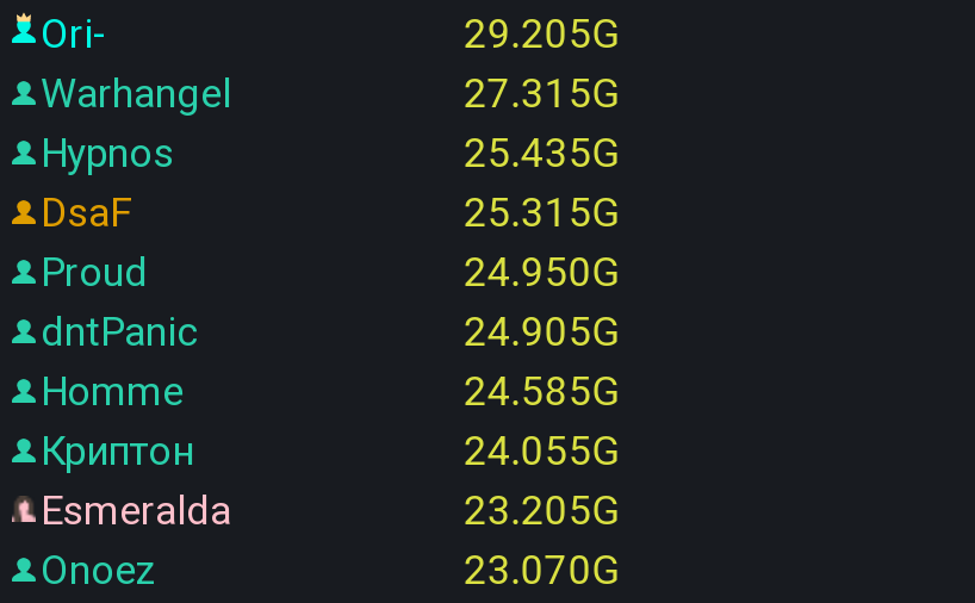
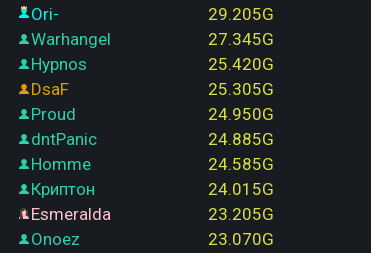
[463,69,620,117] 27.315G -> [208,29,274,49] 27.345G
[463,129,620,176] 25.435G -> [208,54,274,74] 25.420G
[463,188,620,236] 25.315G -> [208,79,274,99] 25.305G
[463,307,620,355] 24.905G -> [208,129,274,149] 24.885G
[463,427,620,474] 24.055G -> [208,179,274,199] 24.015G

